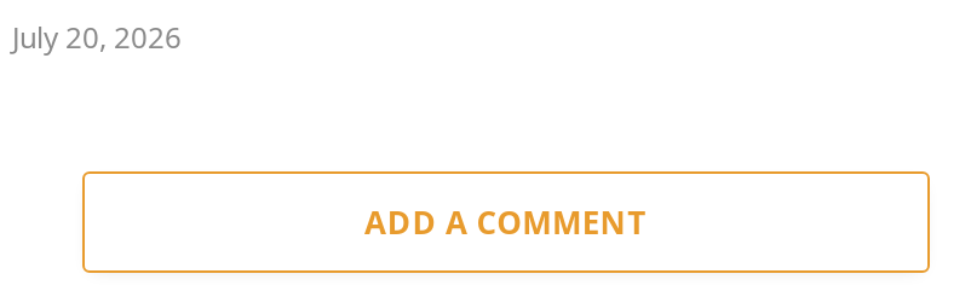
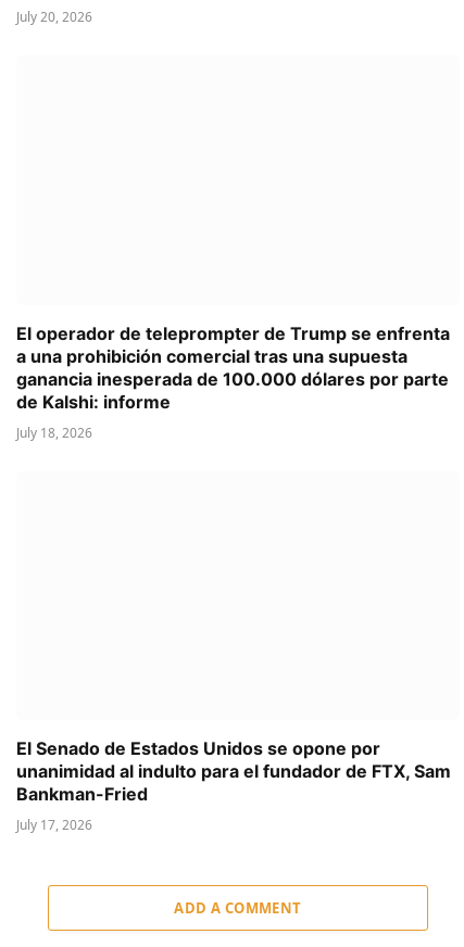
none -> [16,322,450,442] El operador de teleprompter de Trump se enfrenta | a una prohibición comercial tras una supuesta | ganancia inesperada de 100.000 dólares por parte | de Kalshi: informe | July 18, 2026
none -> [16,738,451,834] El Senado de Estados Unidos se opone por | unanimidad al indulto para el fundador de FTX, Sam | Bankman-Fried | July 17, 2026

